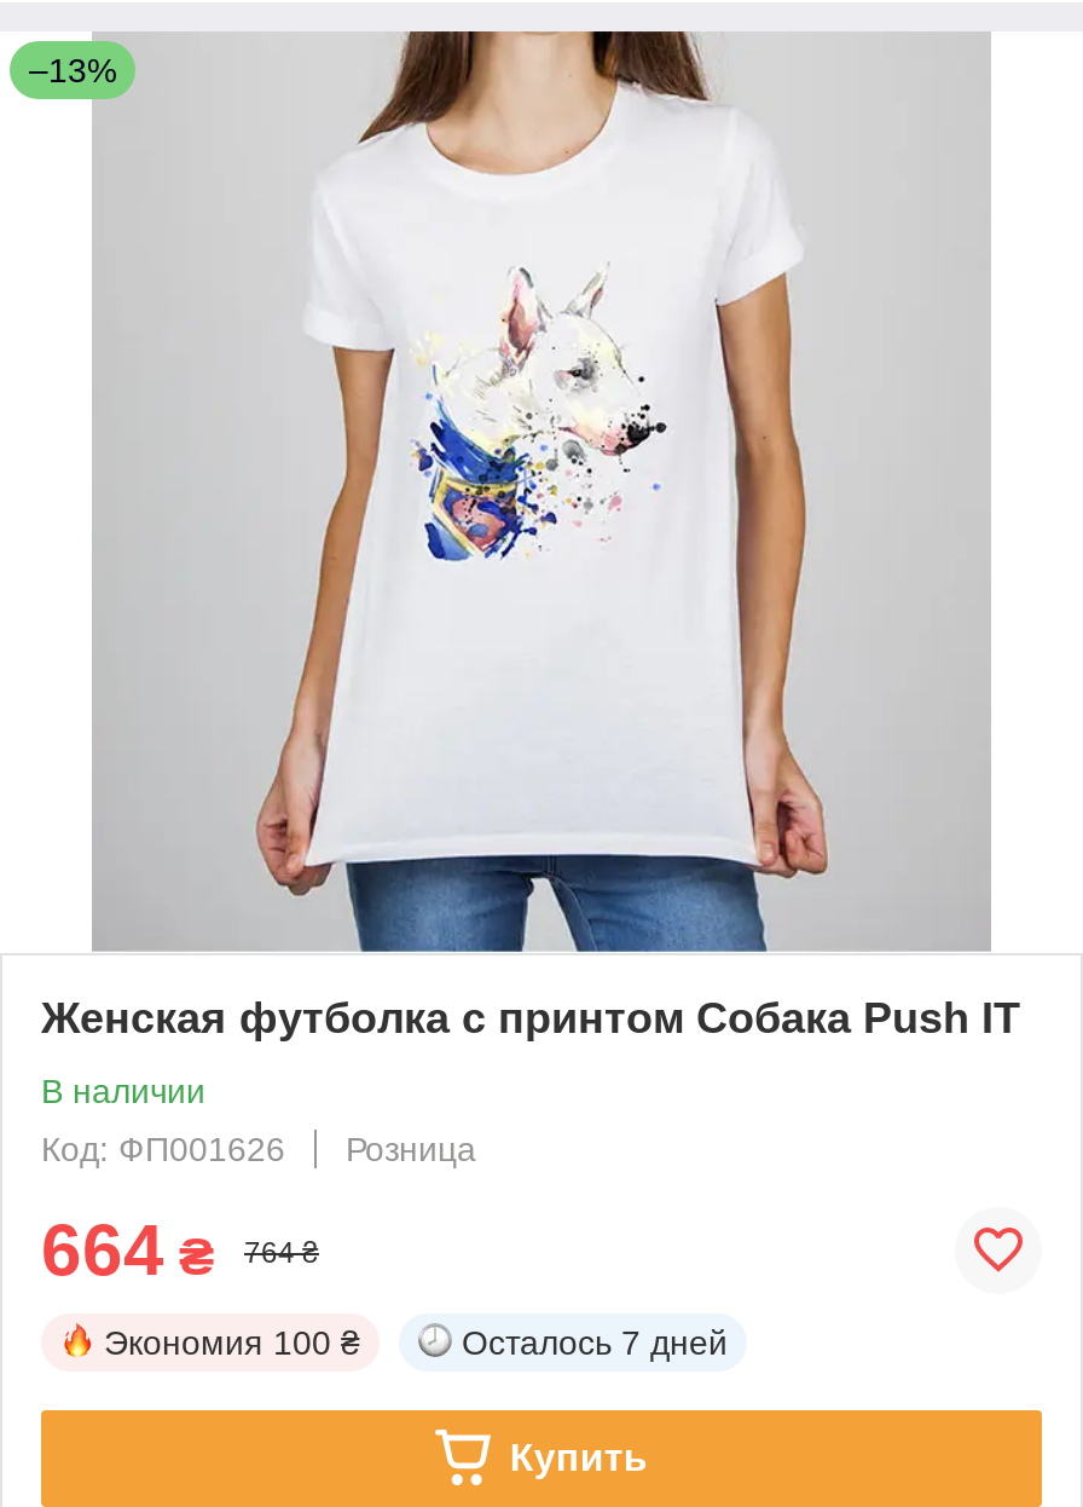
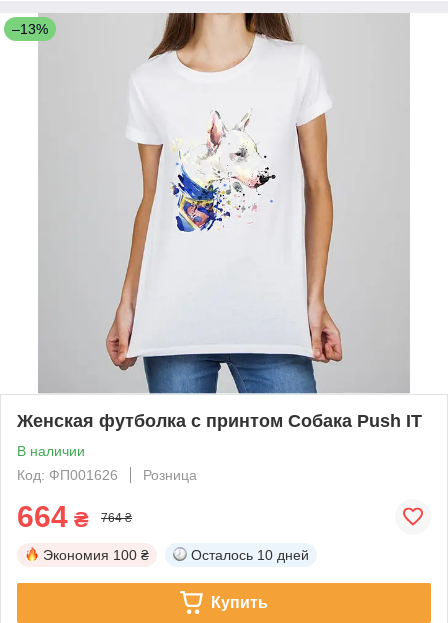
[462,1323,728,1361] Осталось 7 дней -> [191,547,309,563] Осталось 10 дней

